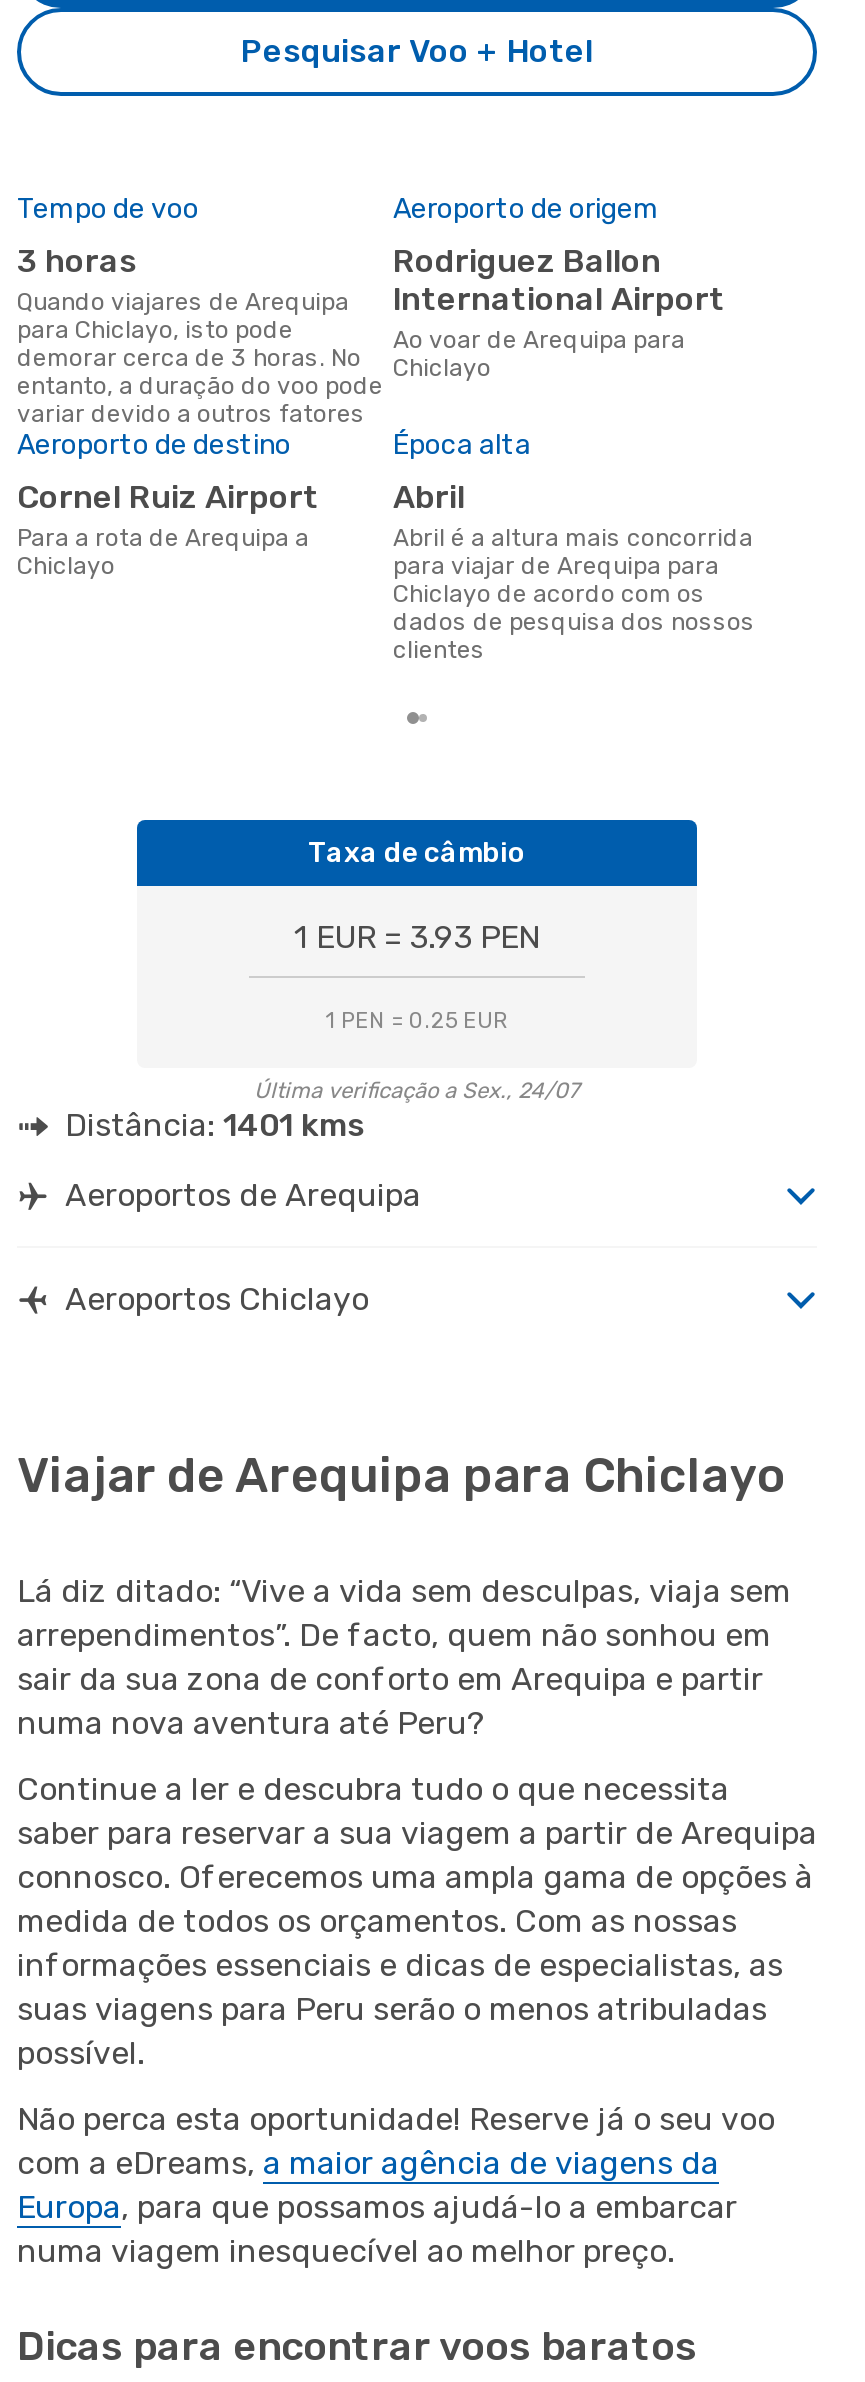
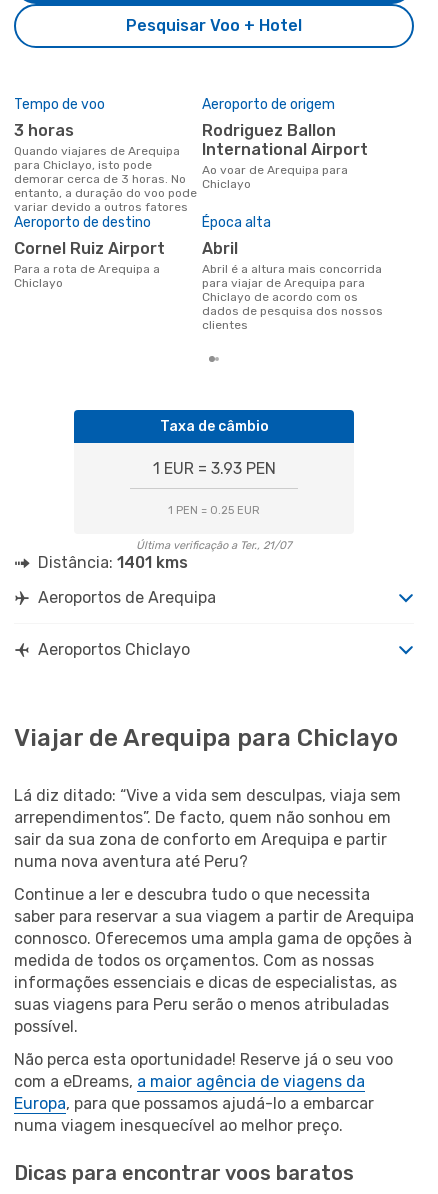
[254,1078,580,1104] Última verificação a Sex., 24/07 -> [136,539,292,552] Última verificação a Ter., 21/07

